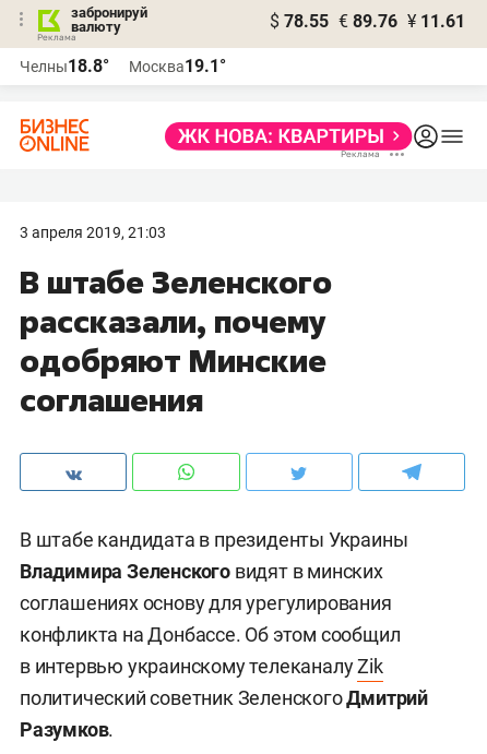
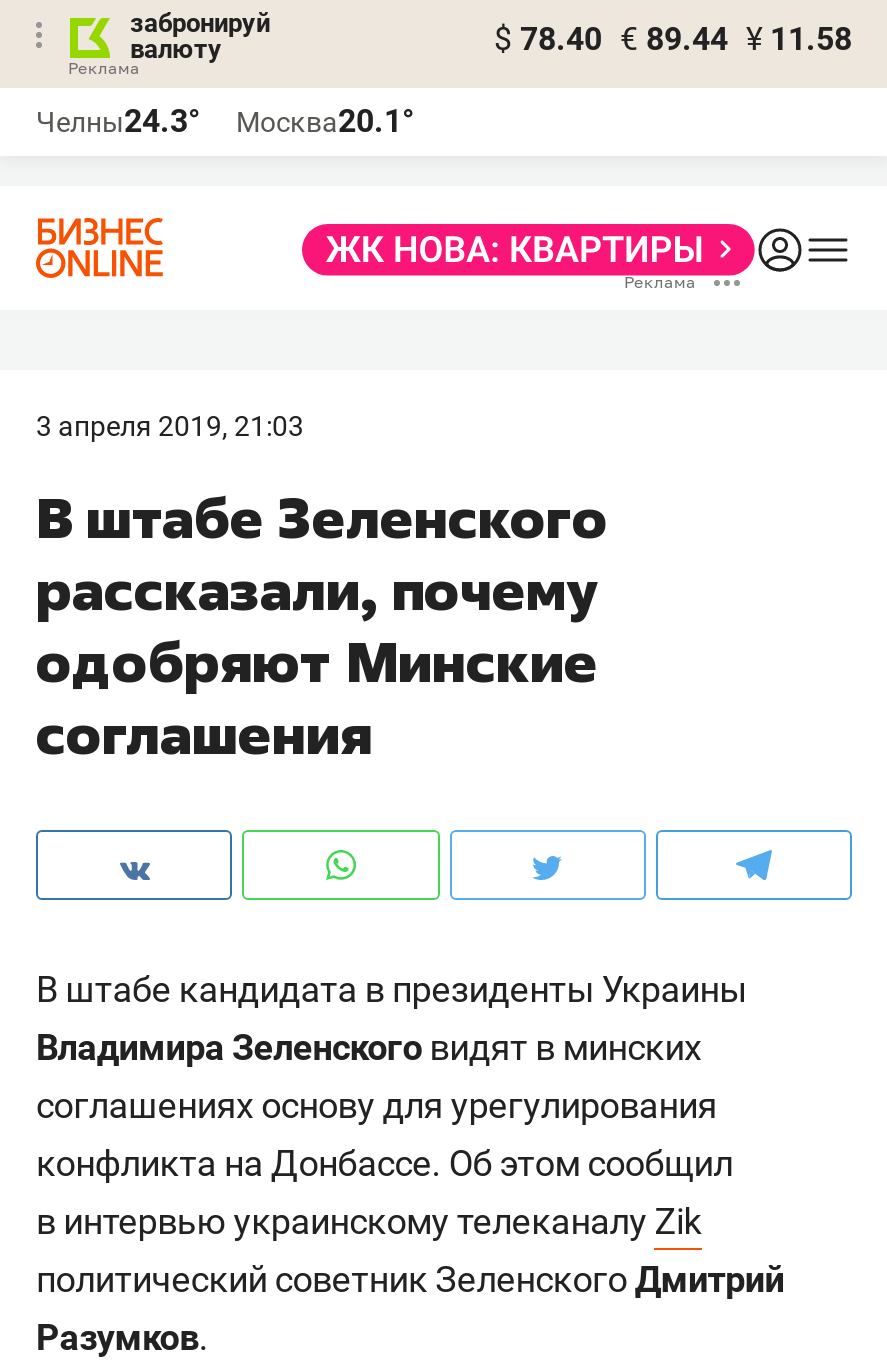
[270,11,465,32] $ 78.55 € 89.76 ¥ 11.61 -> [494,20,852,58] $ 78.40 € 89.44 ¥ 11.58
[20,56,109,76] Челны18.8° -> [36,102,200,140] Челны24.3°
[129,56,226,76] Москва19.1° -> [236,102,414,140] Москва20.1°

